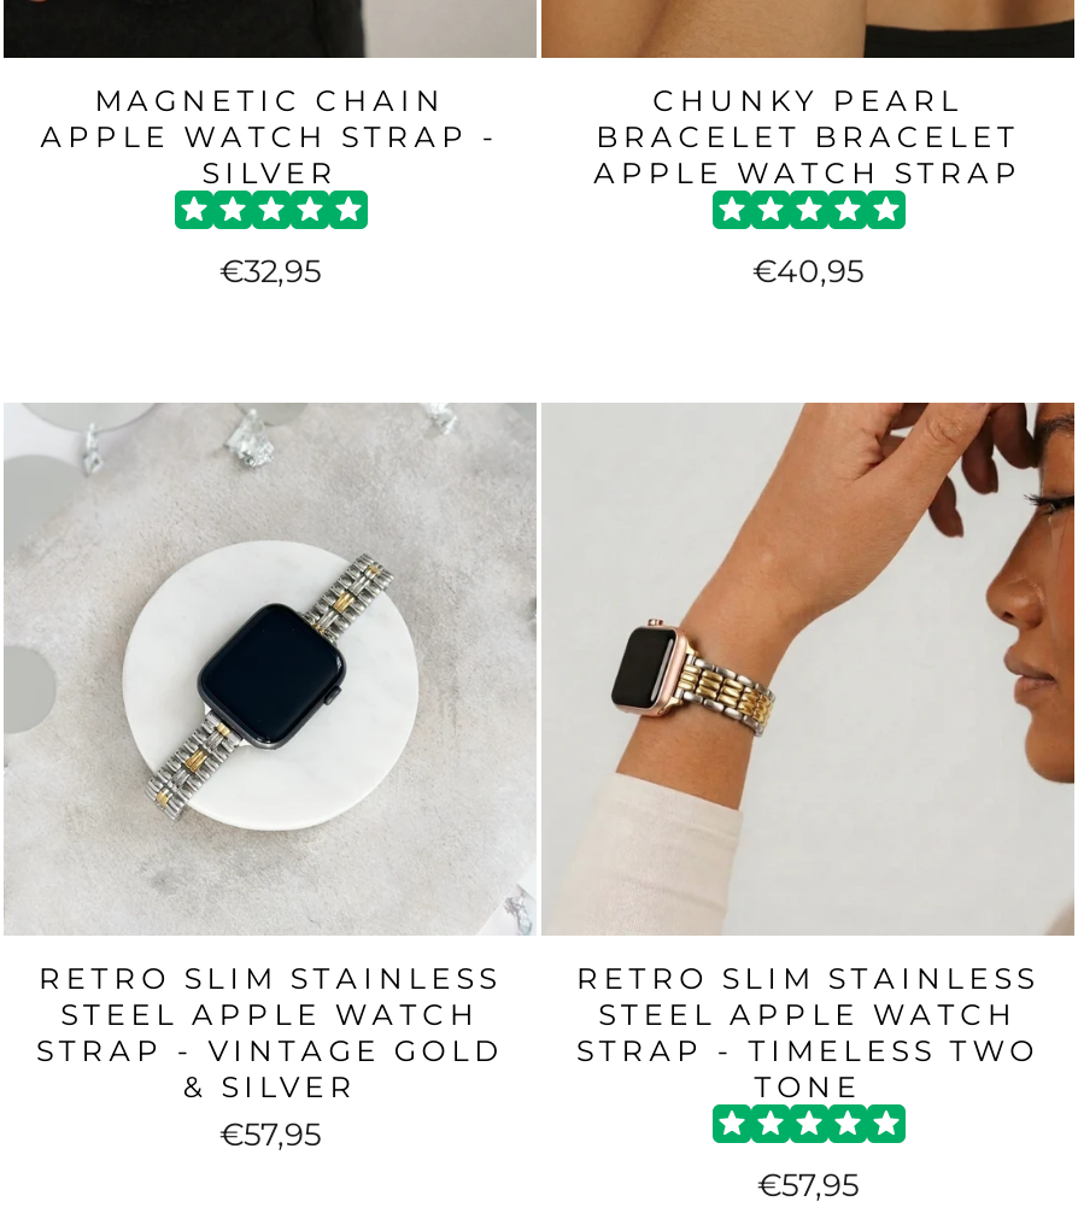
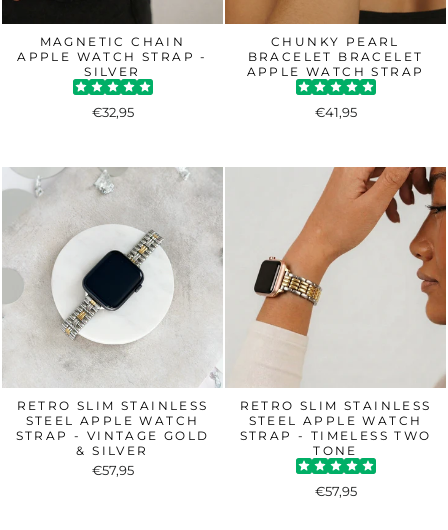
[752,252,863,288] €40,95 -> [314,104,356,119] €41,95

